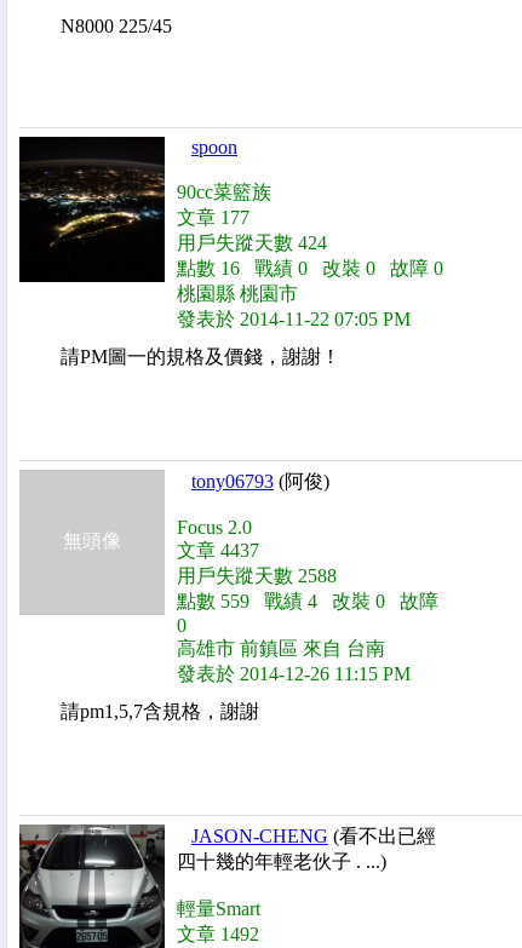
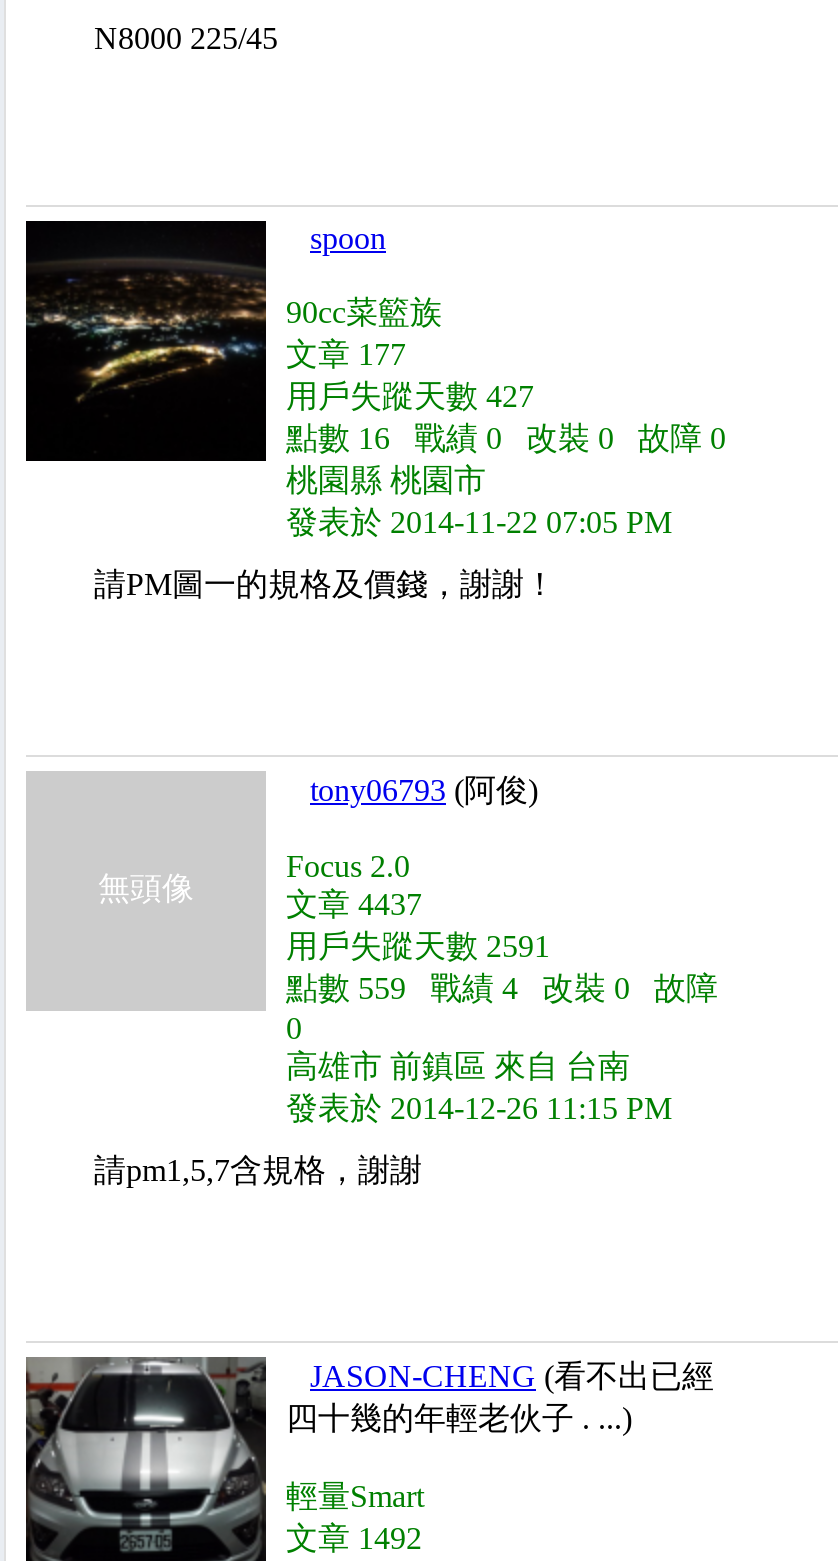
[177,232,327,253] 用戶失蹤天數 424 -> [286,379,534,413] 用戶失蹤天數 427
[177,565,337,586] 用戶失蹤天數 2588 -> [286,929,550,963] 用戶失蹤天數 2591

